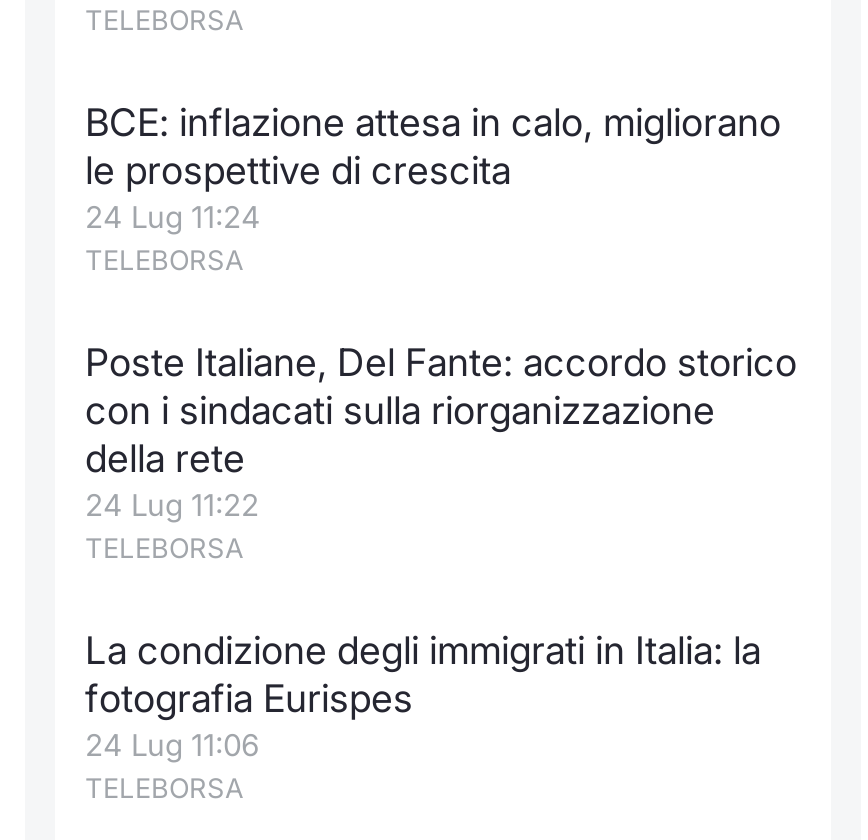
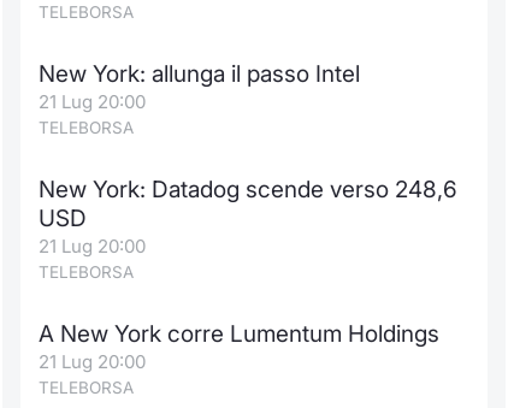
[85,100,781,236] BCE: inflazione attesa in calo, migliorano | le prospettive di crescita | 24 Lug 11:24 -> [39,60,360,113] New York: allunga il passo Intel | 21 Lug 20:00
[85,340,797,524] Poste Italiane, Del Fante: accordo storico | con i sindacati sulla riorganizzazione | della rete | 24 Lug 11:22 -> [39,176,457,258] New York: Datadog scende verso 248,6 | USD | 21 Lug 20:00
[85,628,761,764] La condizione degli immigrati in Italia: la | fotografia Eurispes | 24 Lug 11:06 -> [39,320,439,373] A New York corre Lumentum Holdings | 21 Lug 20:00

